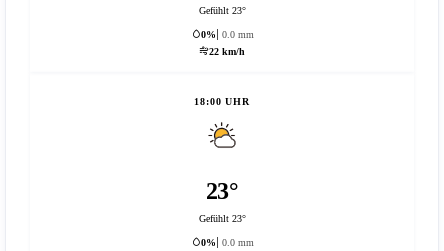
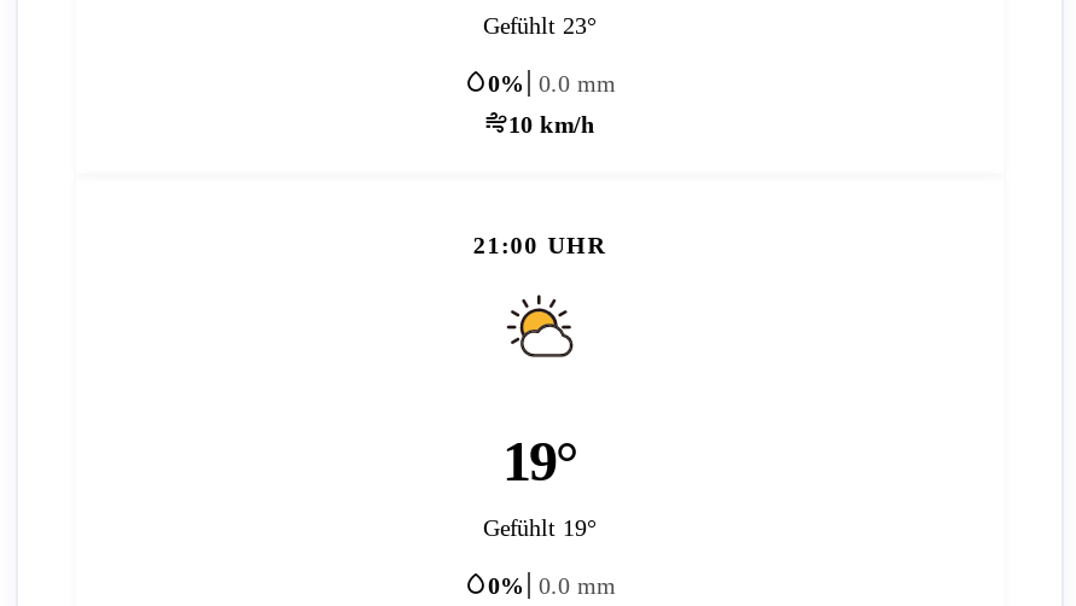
[209,46,245,57] 22 km/h -> [508,110,595,137] 10 km/h
[194,96,250,107] 18:00 UHR -> [473,231,606,257] 21:00 UHR
[206,178,238,204] 23° -> [502,429,577,492] 19°
[198,213,245,224] Gefühlt 23° -> [483,513,597,540] Gefühlt 19°

